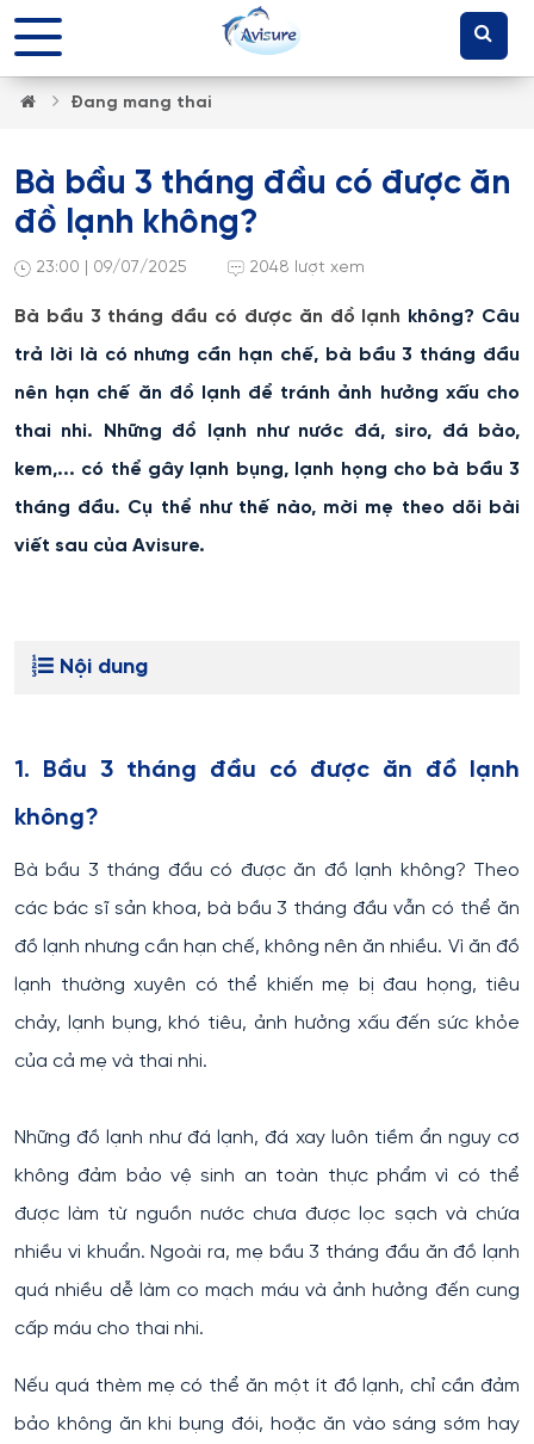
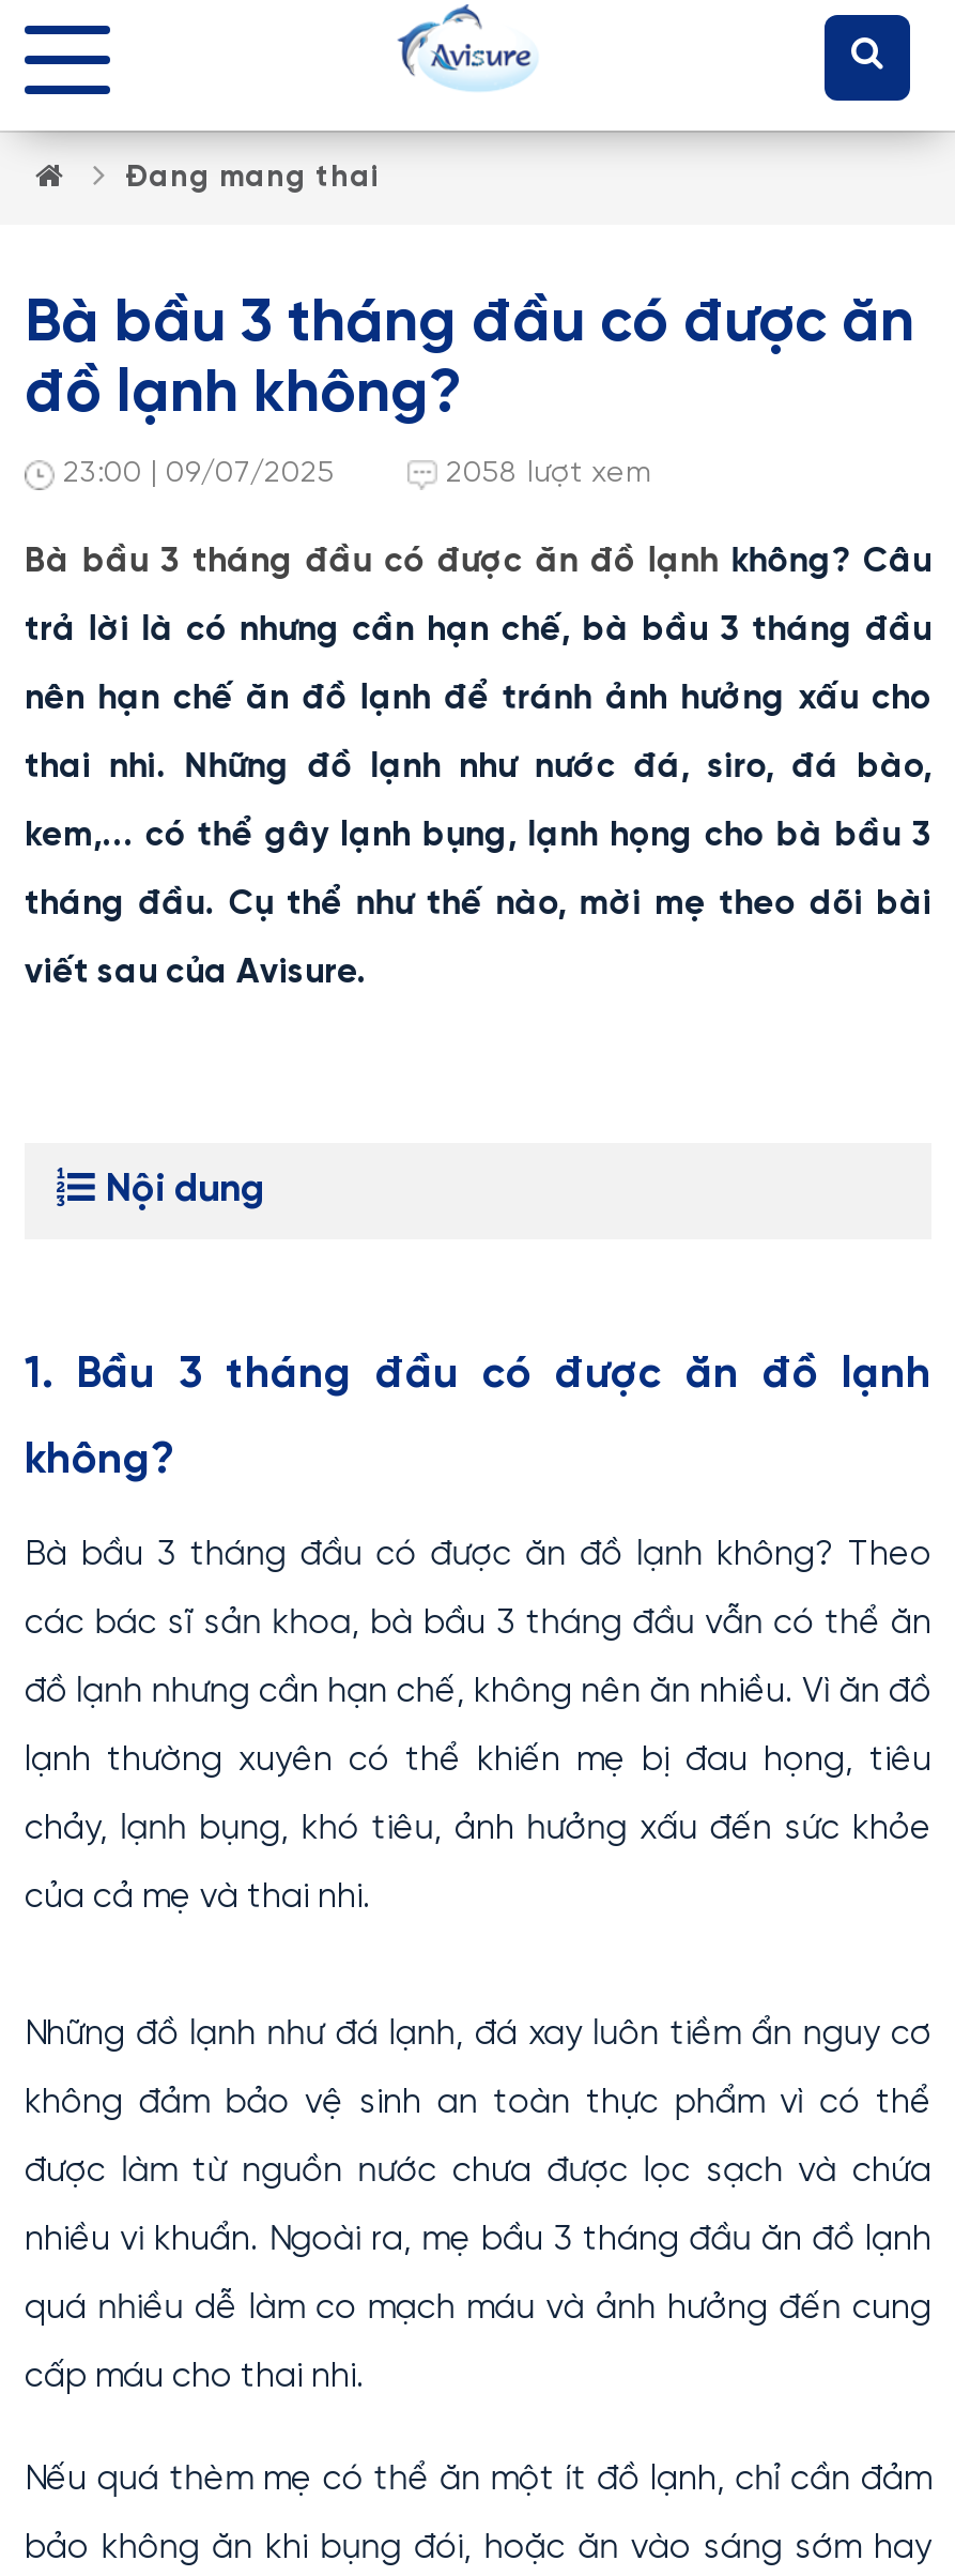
[249,259,365,277] 2048 lượt xem -> [446,458,653,490] 2058 lượt xem

